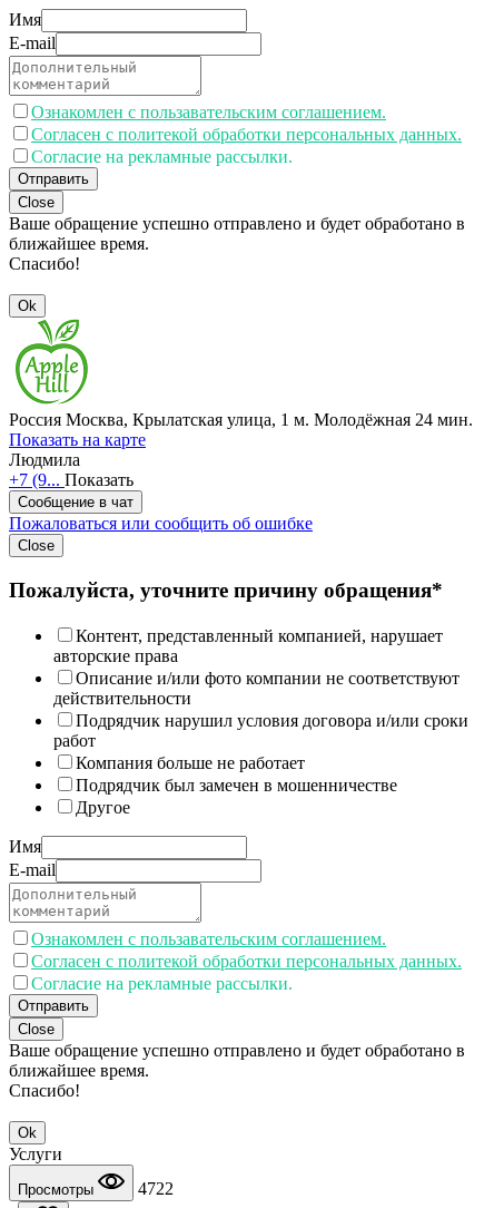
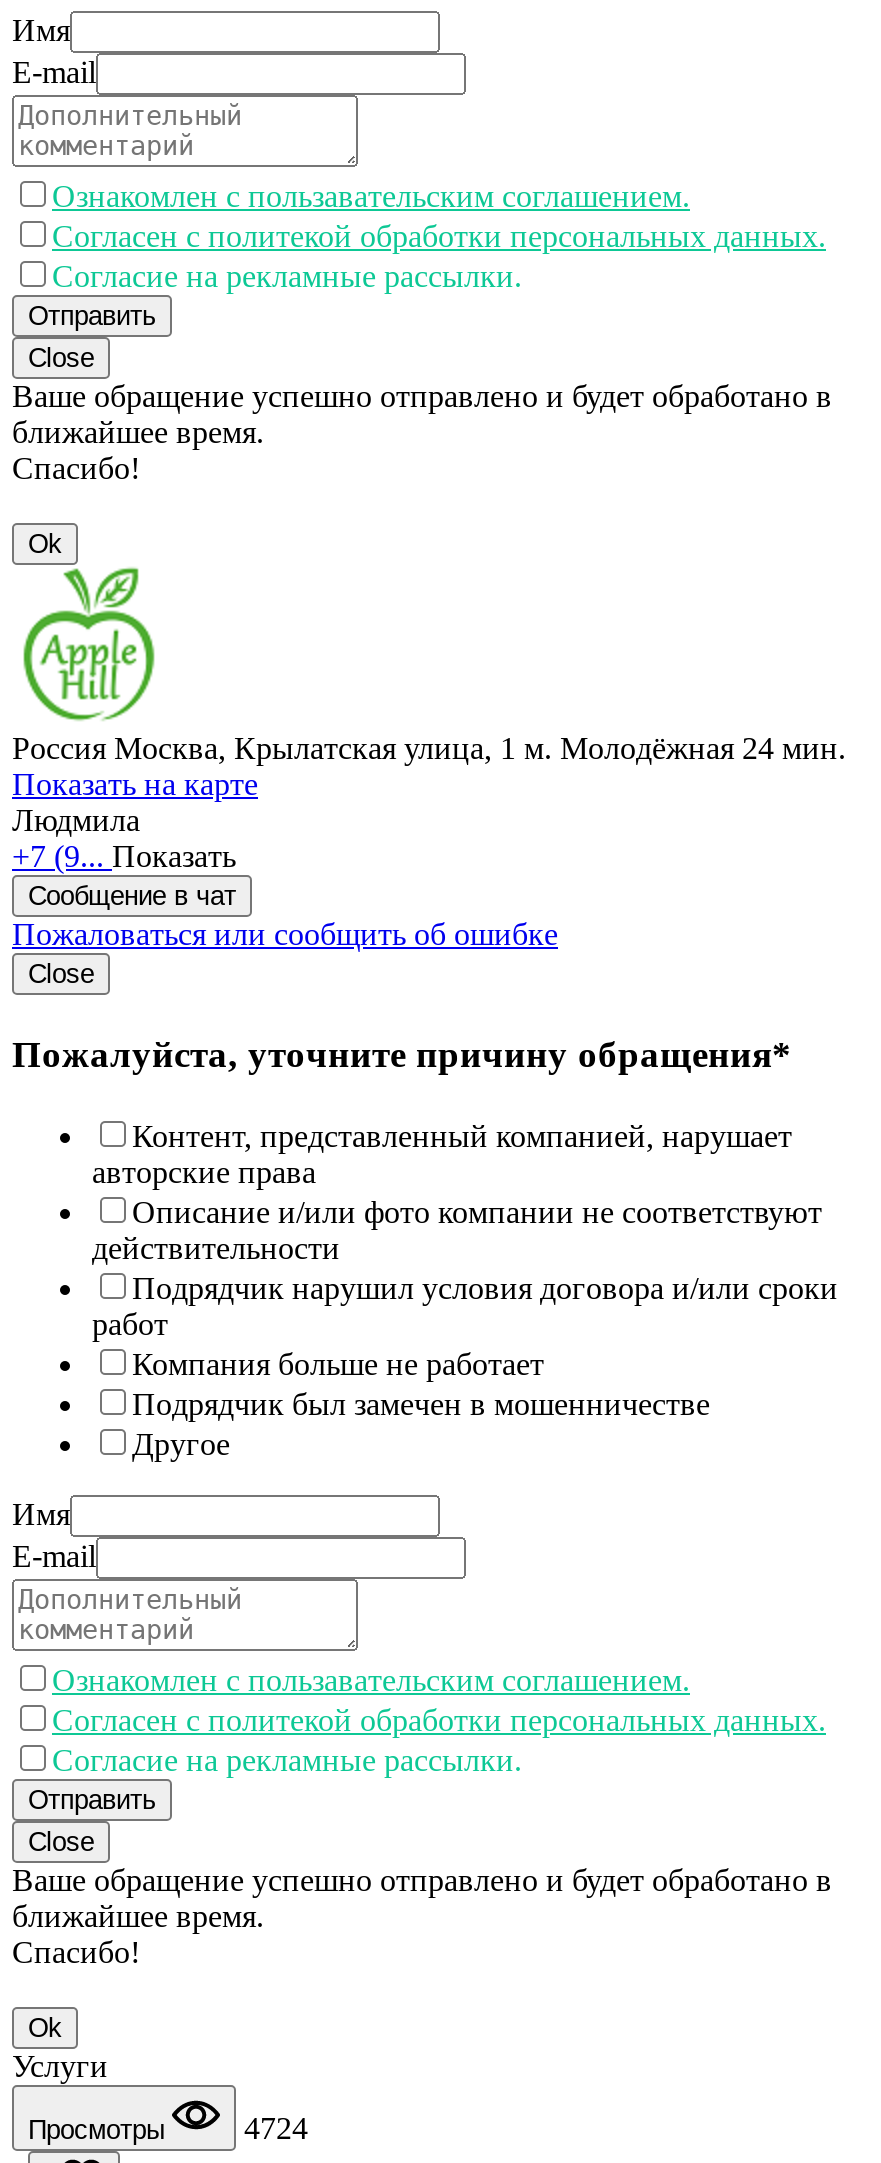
[138,1179,174,1198] 4722 -> [244,2110,308,2144] 4724

